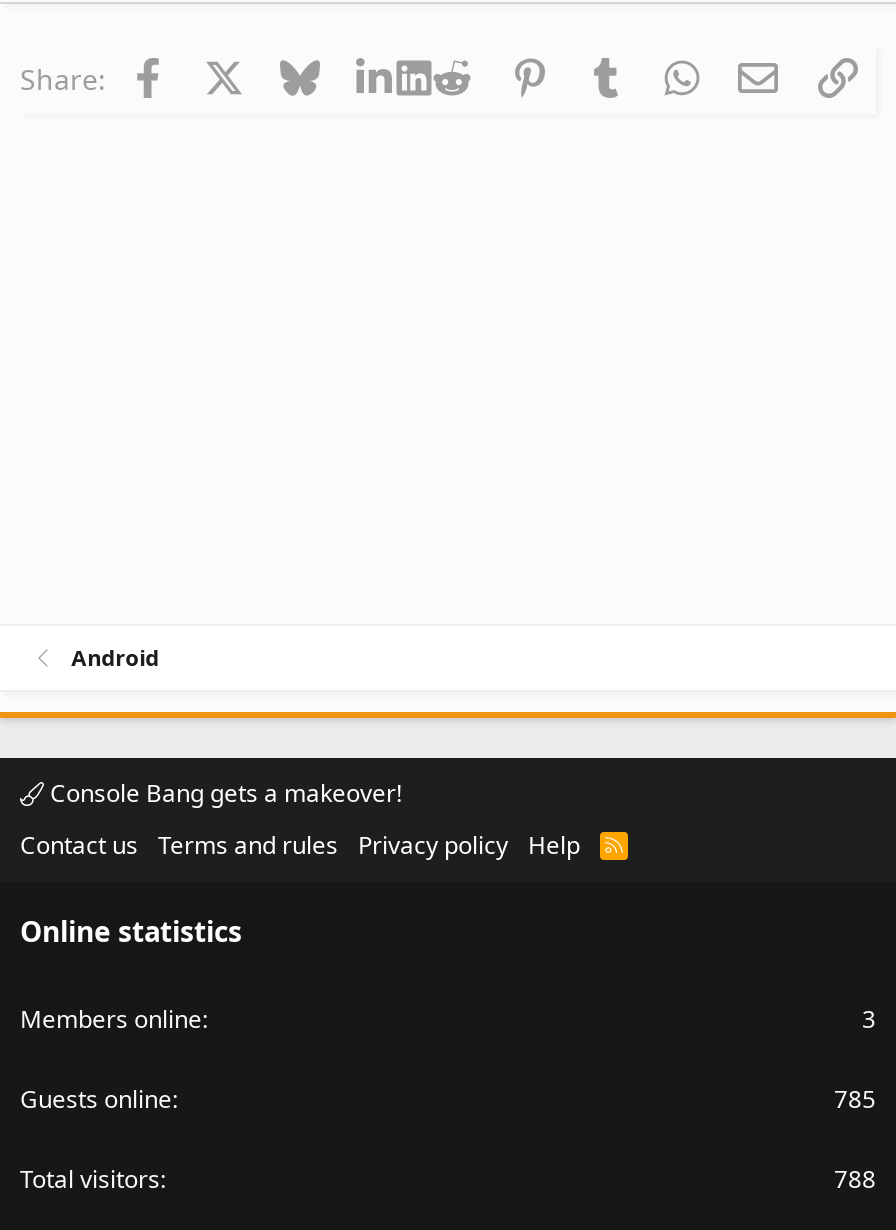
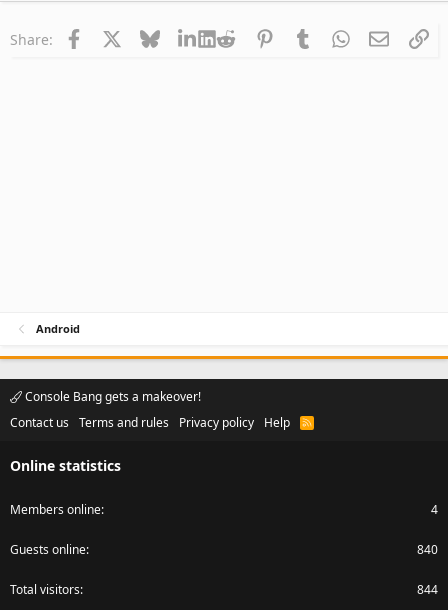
[862,1002,876,1036] 3 -> [431,501,438,518] 4
[834,1082,876,1116] 785 -> [417,541,438,558] 840
[834,1162,876,1196] 788 -> [417,581,438,598] 844

